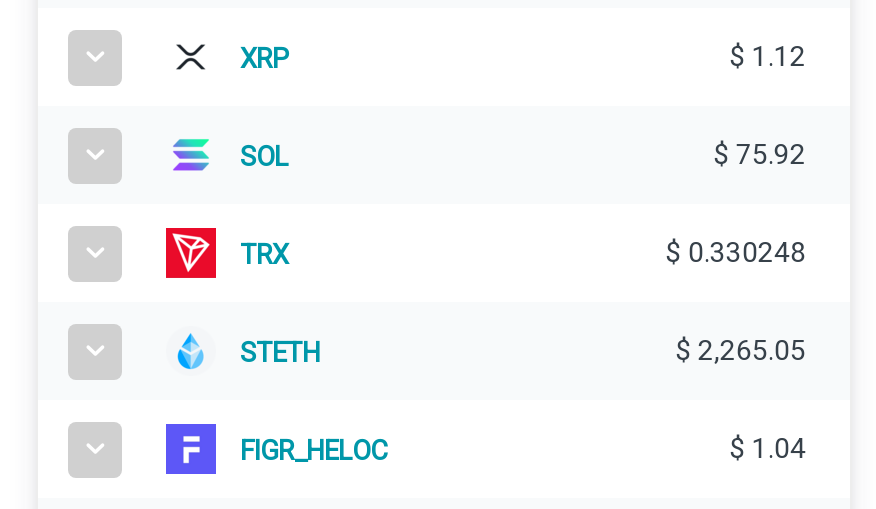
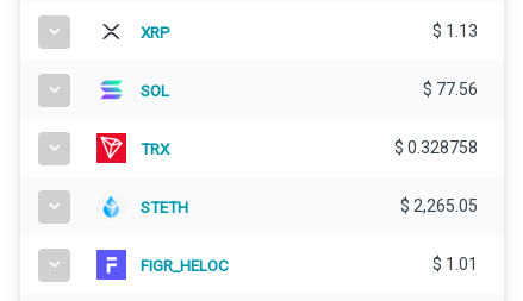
[730,40,806,72] $1.12 -> [432,22,477,41] $1.13
[714,138,806,170] $75.92 -> [423,80,477,99] $77.56
[666,236,806,268] $0.330248 -> [394,138,477,157] $0.328758
[730,432,806,464] $1.04 -> [432,255,477,274] $1.01

